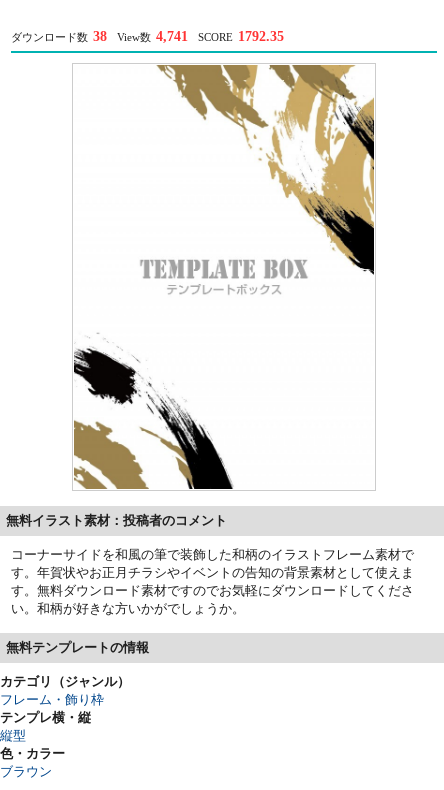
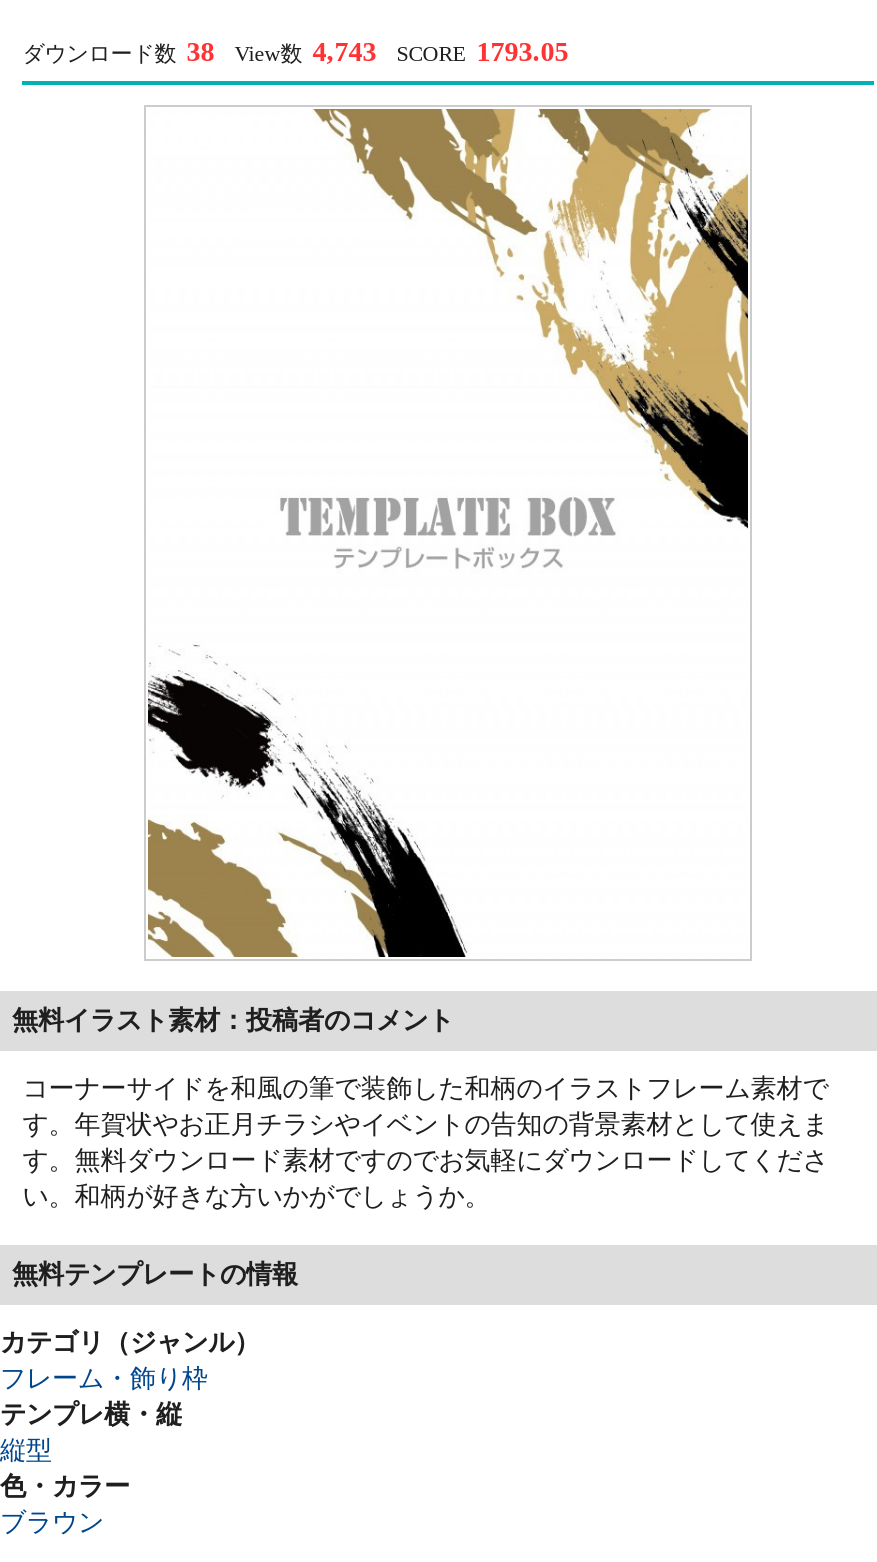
[117,29,188,44] View数 4,741 -> [234,37,376,67] View数 4,743
[198,29,284,44] SCORE 1792.35 -> [396,37,568,67] SCORE 1793.05

